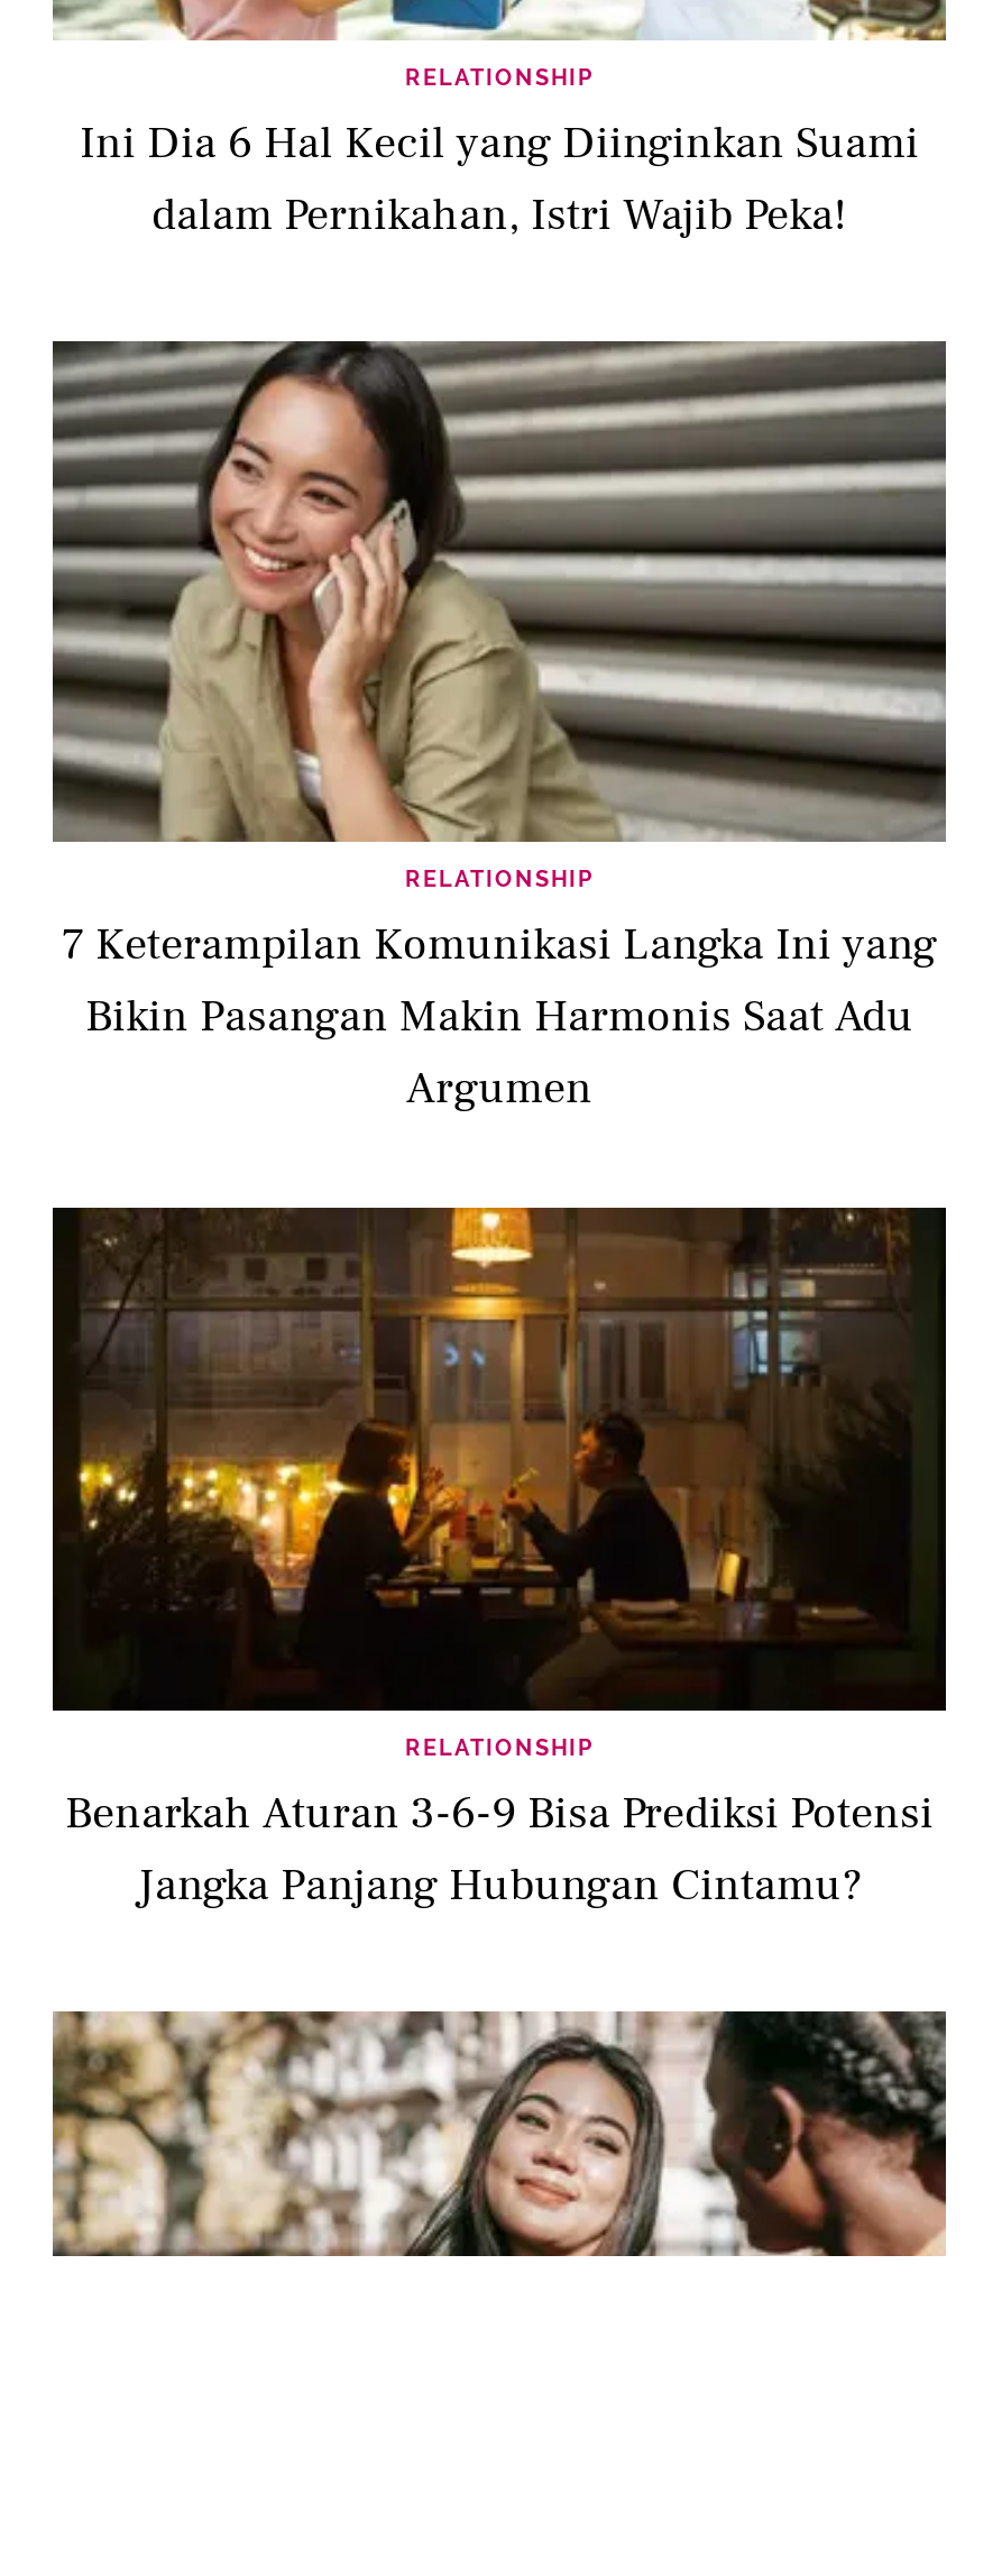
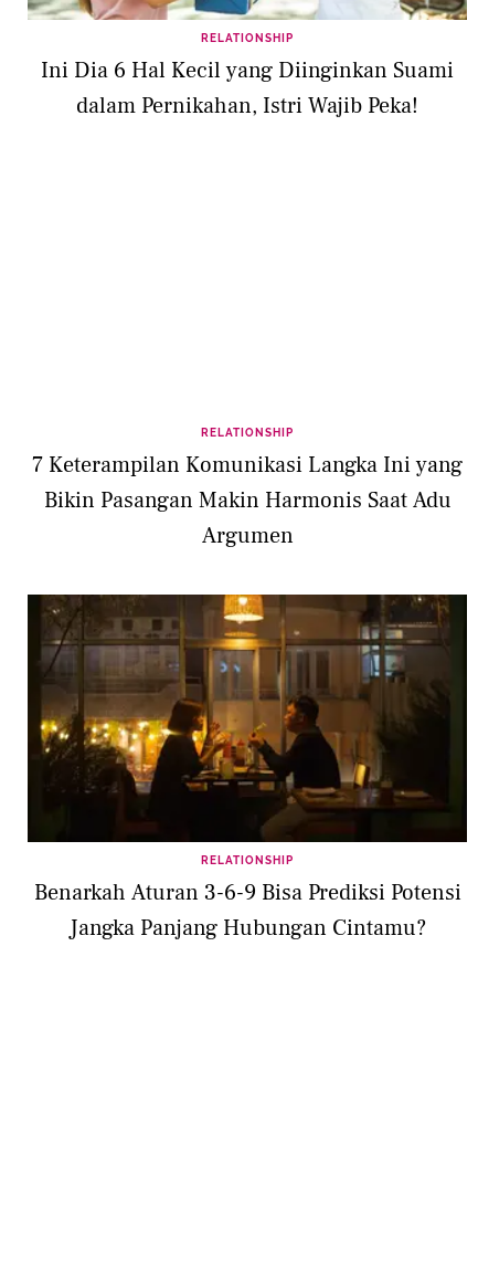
[50,339,948,844] [image] -> none
[50,2009,948,2258] [image] -> none

